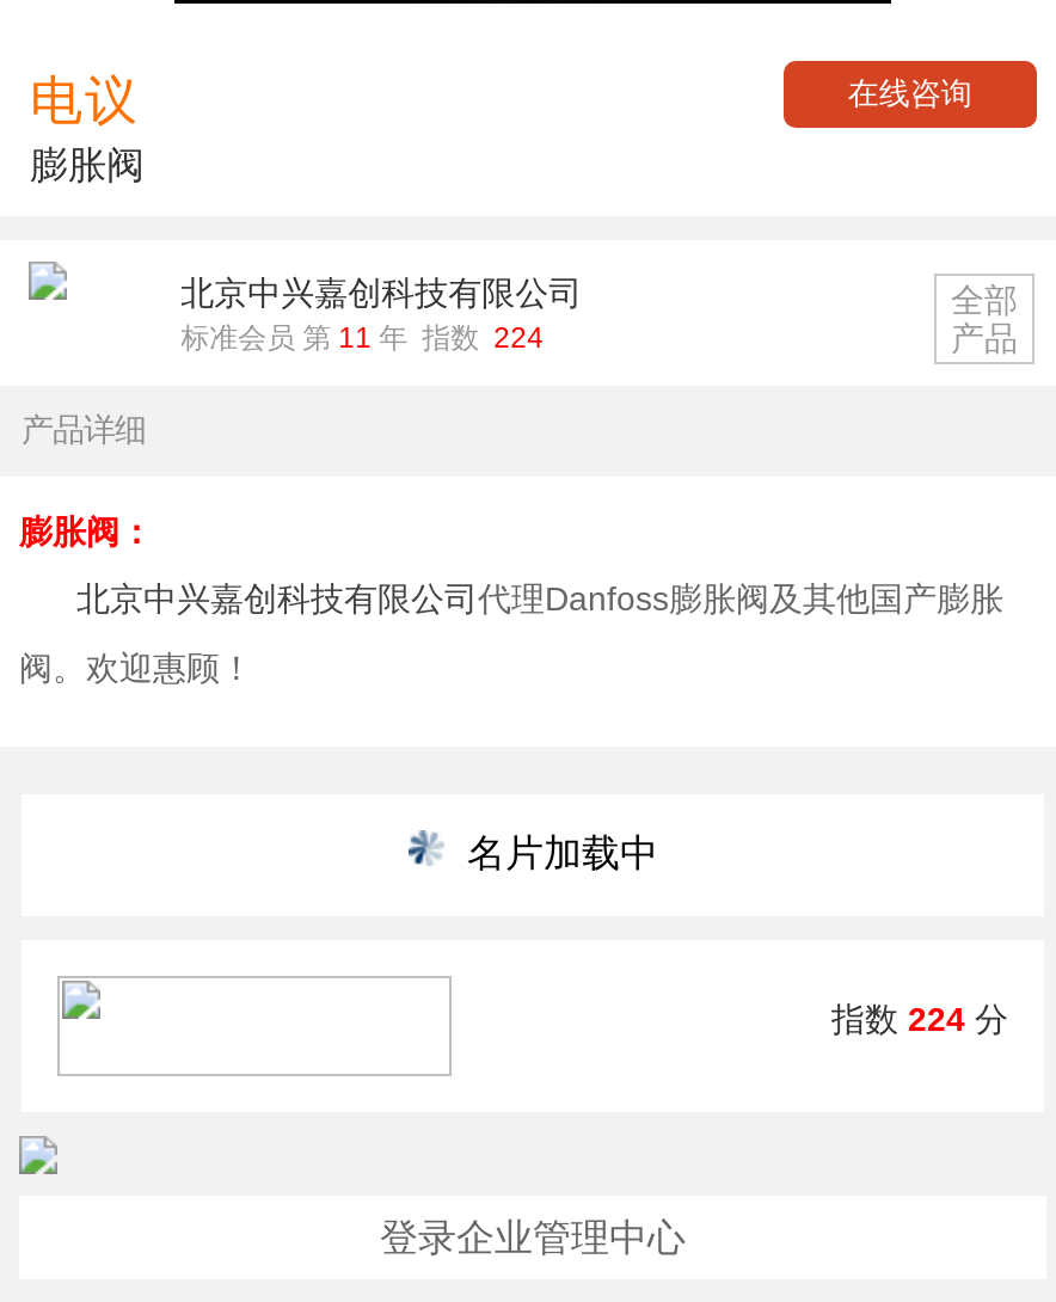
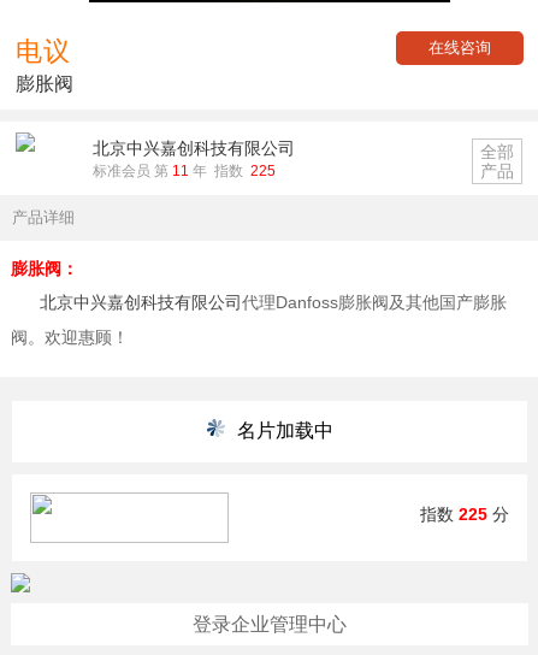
[181,321,544,355] 标准会员 第 11 年 指数 224 -> [92,162,275,179] 标准会员 第 11 年 指数 225
[831,999,1008,1037] 指数224分 -> [420,504,509,523] 指数225分

